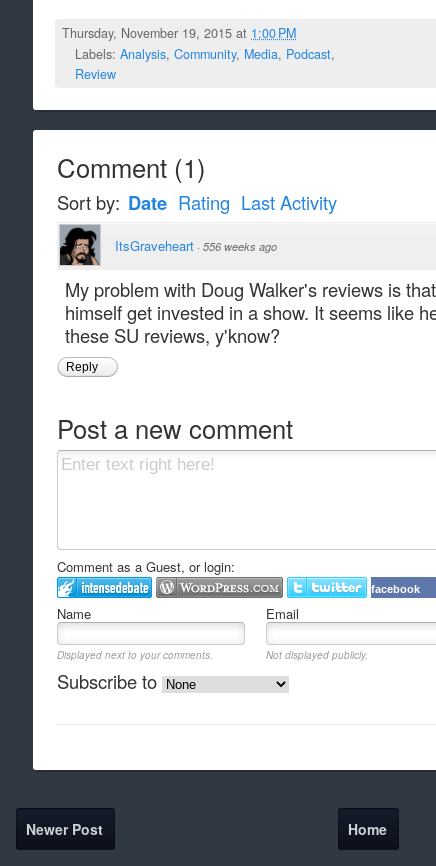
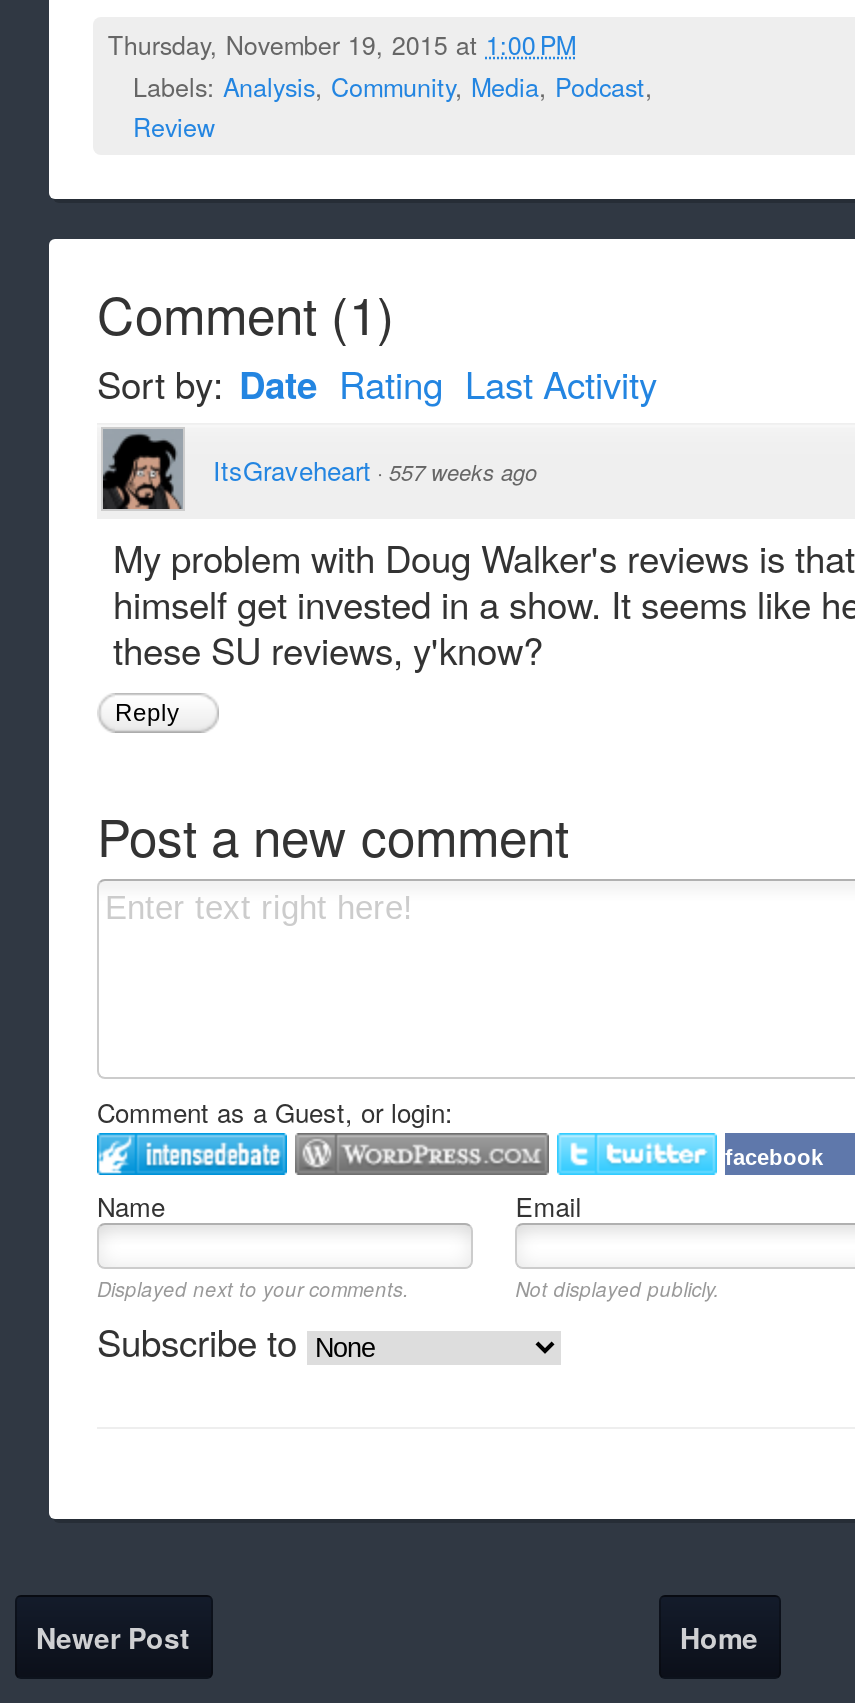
[115,236,277,255] ItsGraveheart · 556 weeks ago -> [213,452,537,490] ItsGraveheart · 557 weeks ago

